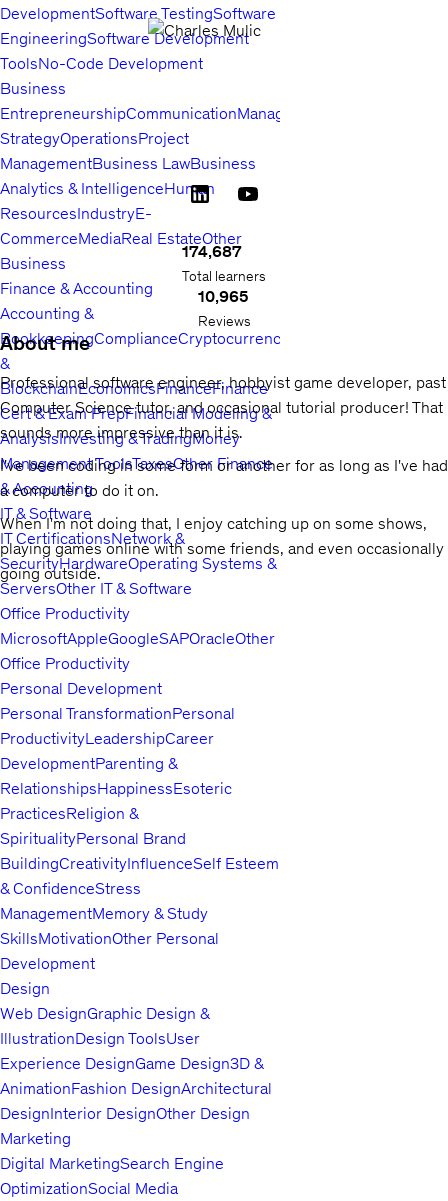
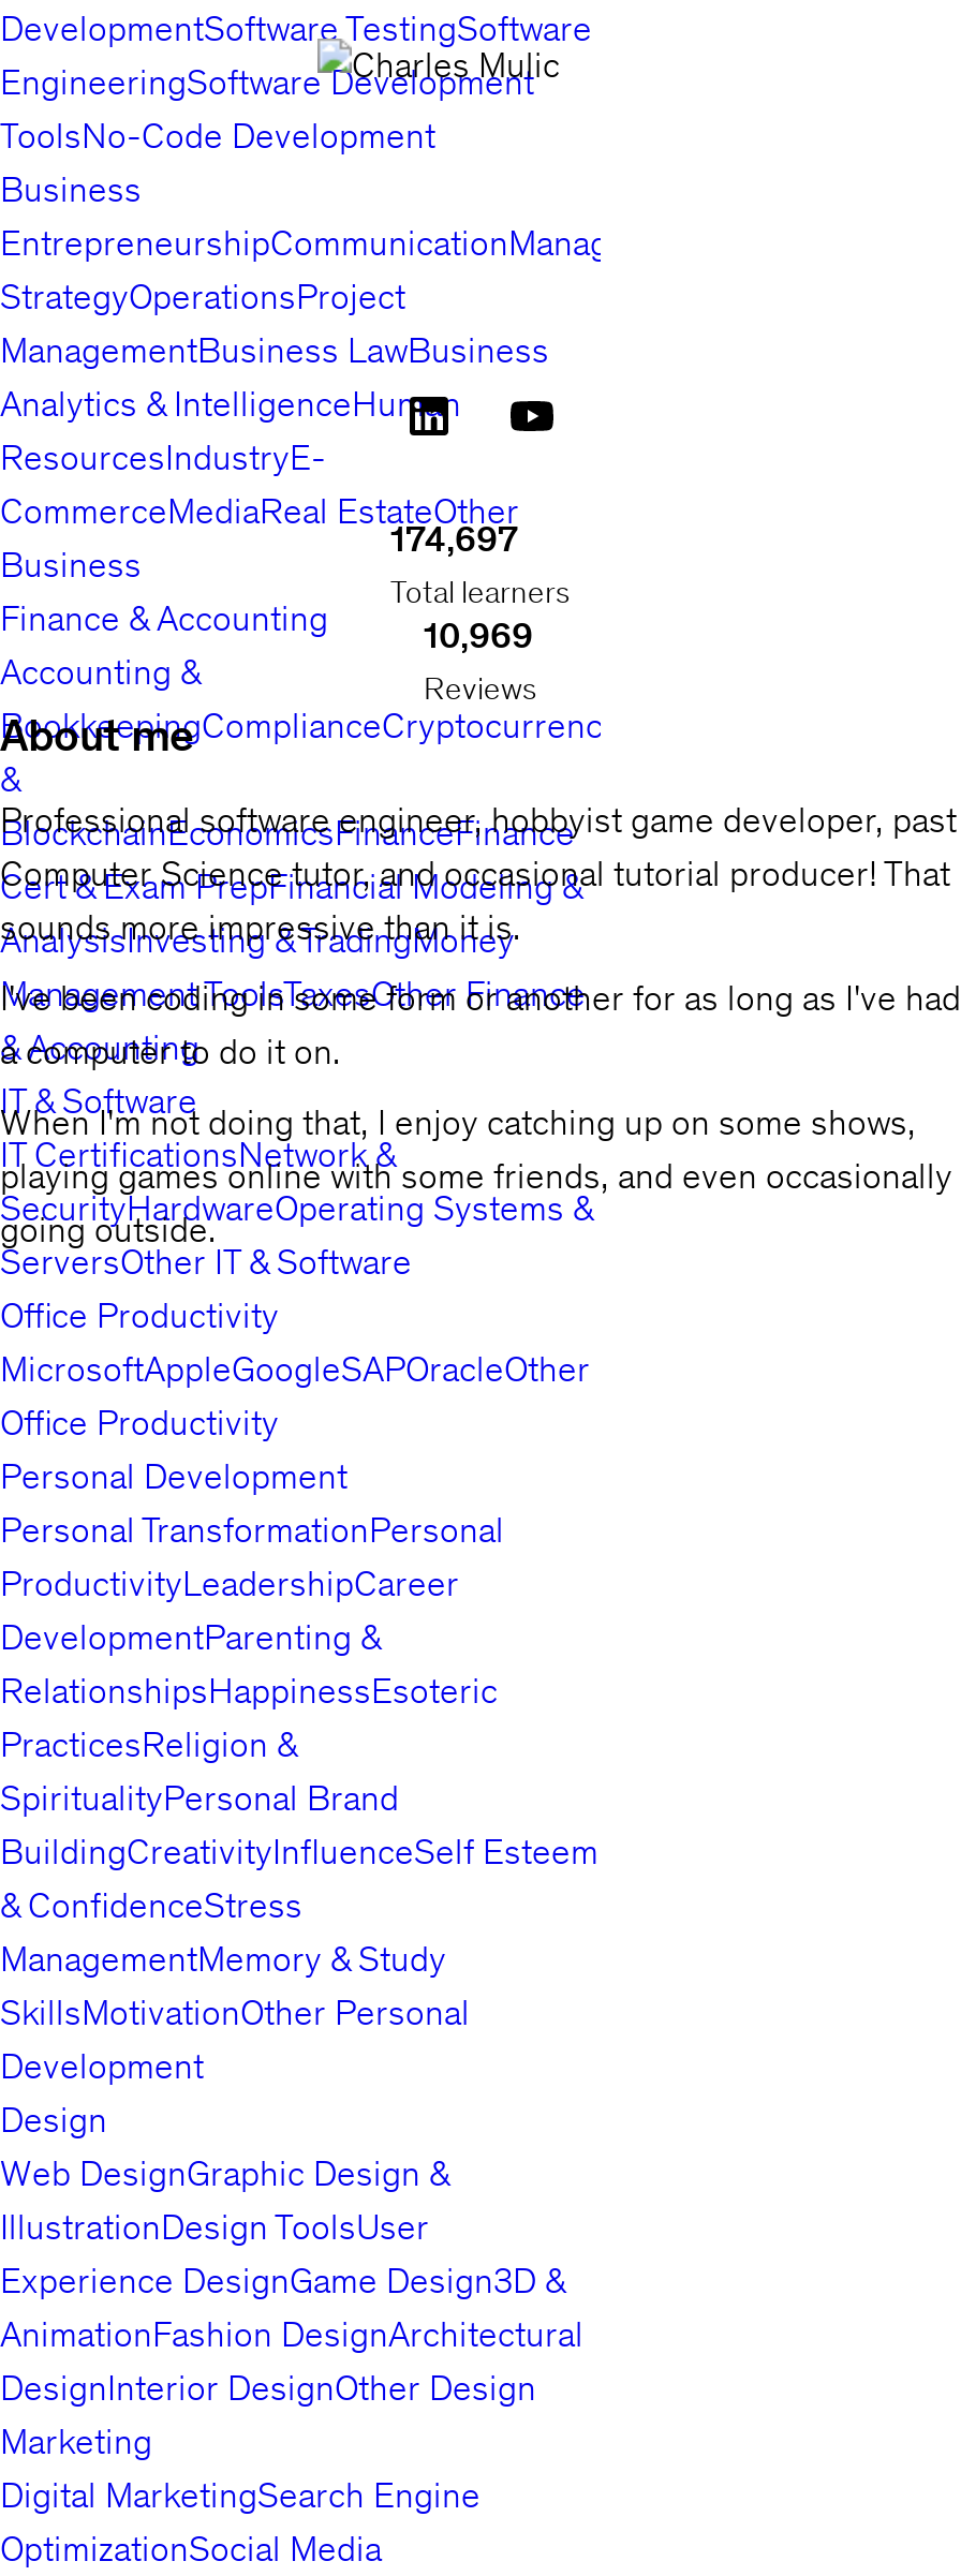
[182,241,242,261] 174,687 -> [390,517,519,560] 174,697
[197,286,247,306] 10,965 -> [424,613,533,656] 10,969

